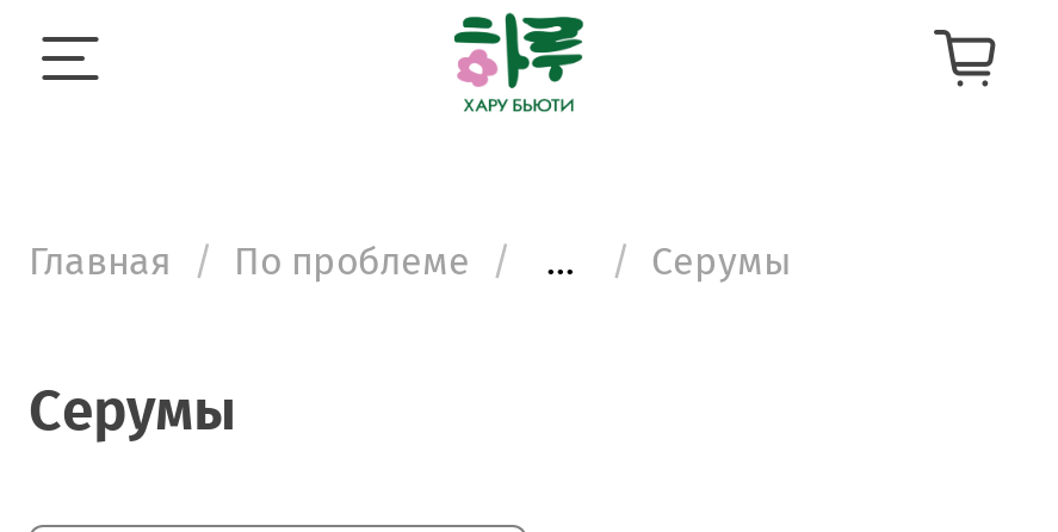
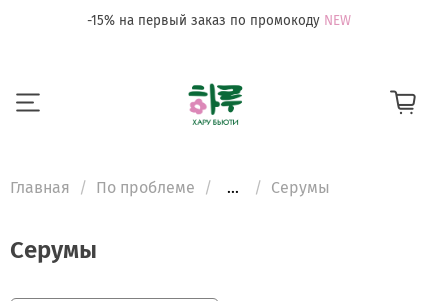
none -> [87,13,351,29] -15% на первый заказ по промокоду NEW

